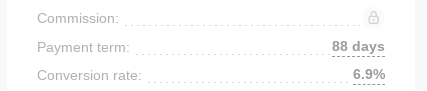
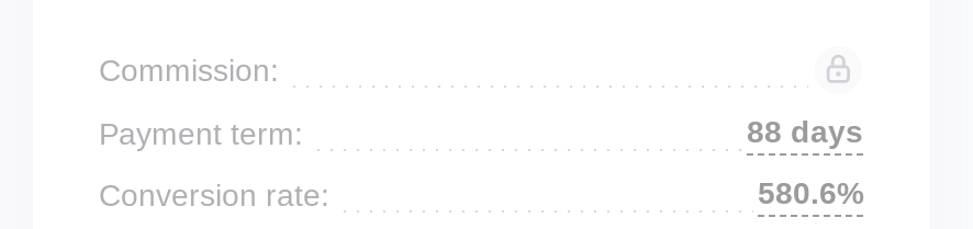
[353,66,385,82] 6.9% -> [758,175,863,210] 580.6%

